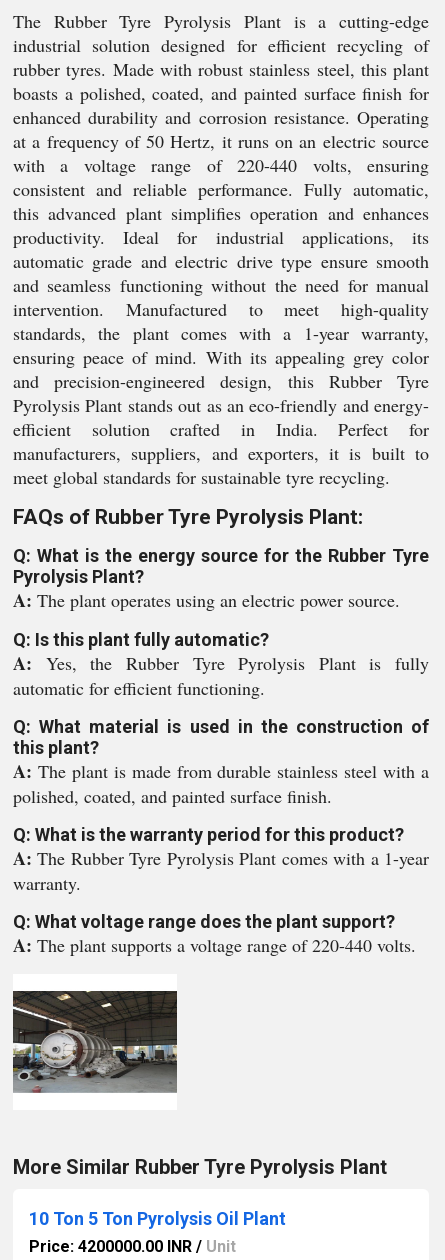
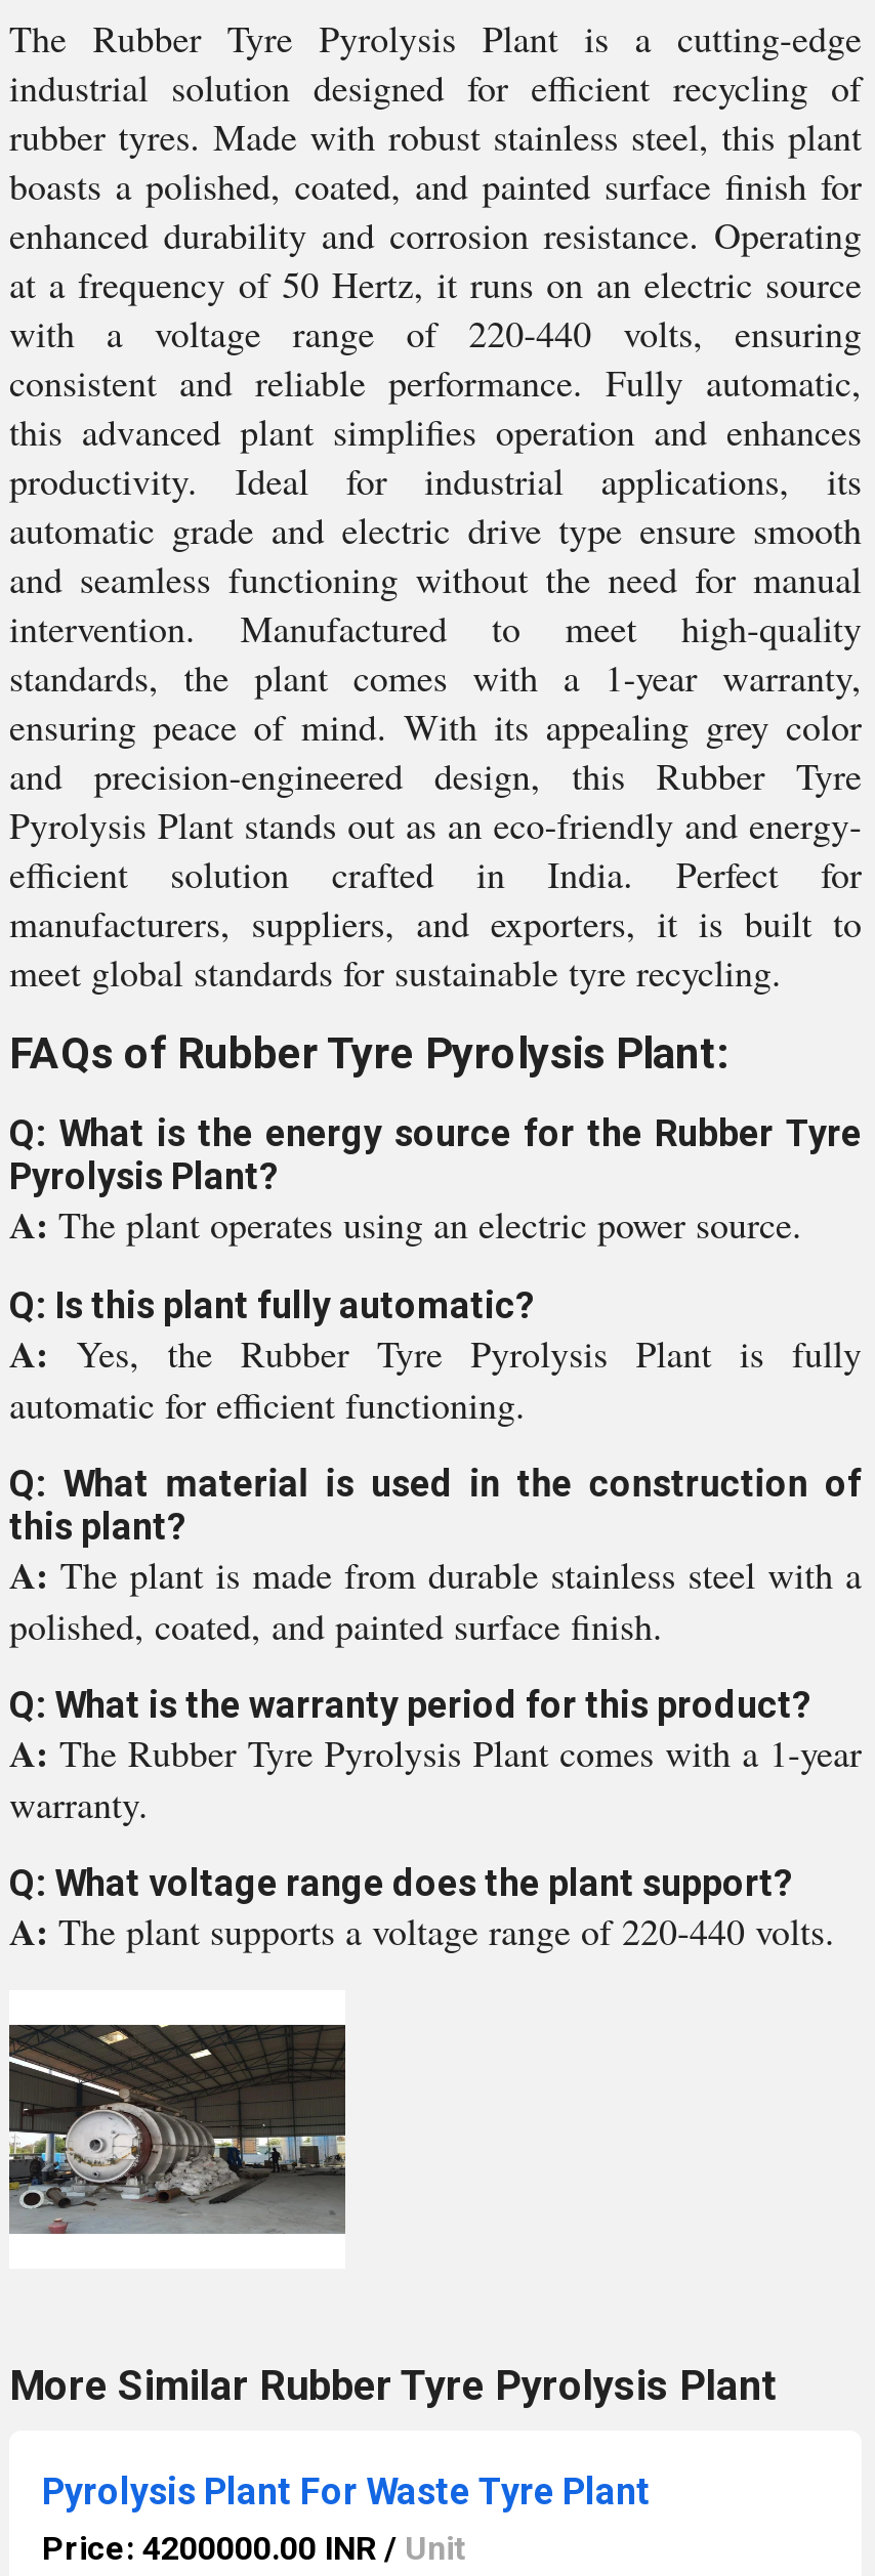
[29,1208,286,1229] 10 Ton 5 Ton Pyrolysis Oil Plant -> [42,2469,651,2512] Pyrolysis Plant For Waste Tyre Plant

